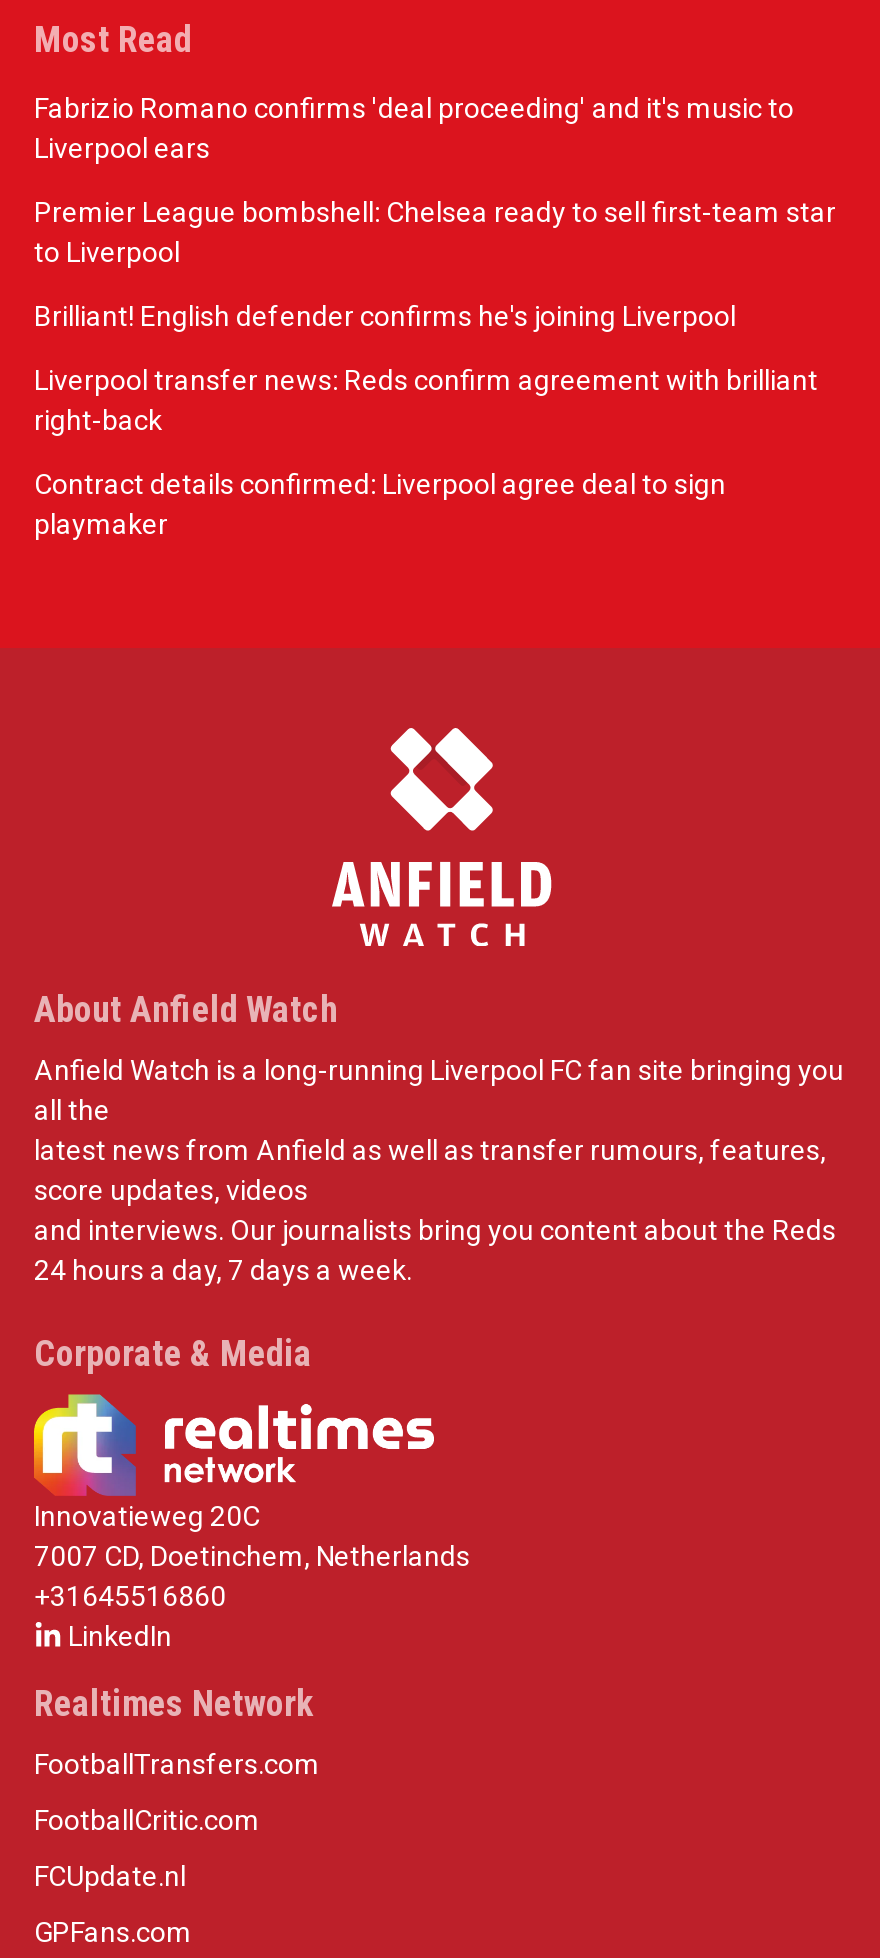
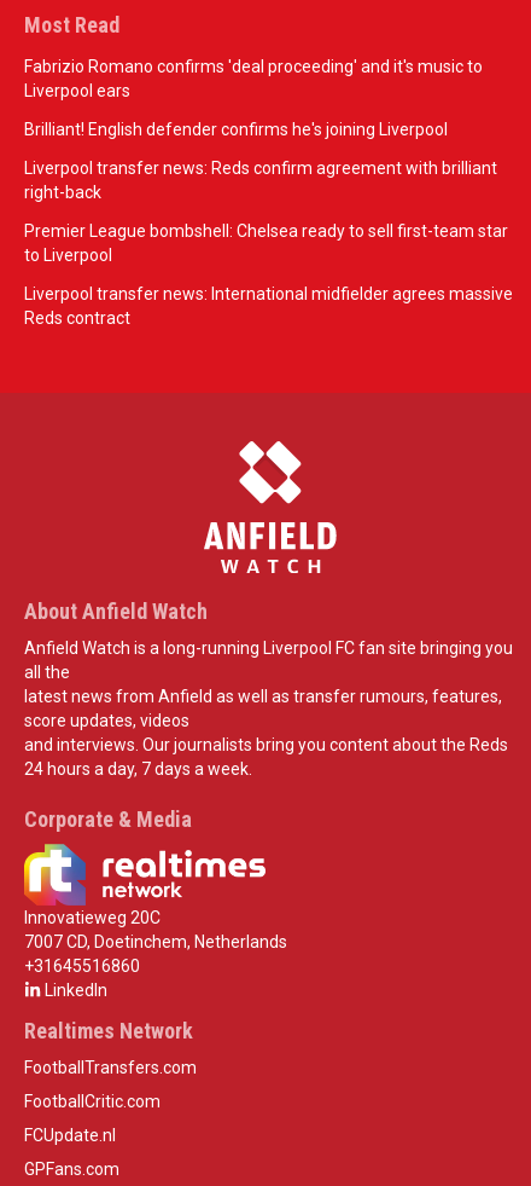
moved [34,196,836,268] -> [24,221,508,265]: Premier League bombshell: Chelsea ready to sell first-team star | to Liverpool
moved [34,300,818,436] -> [24,120,497,202]: Brilliant! English defender confirms he's joining Liverpool | Liverpool transfer news: Reds confirm agreement with brilliant | right-back
[34,468,726,540] Contract details confirmed: Liverpool agree deal to sign | playmaker -> [24,284,513,328] Liverpool transfer news: International midfielder agrees massive | Reds contract

